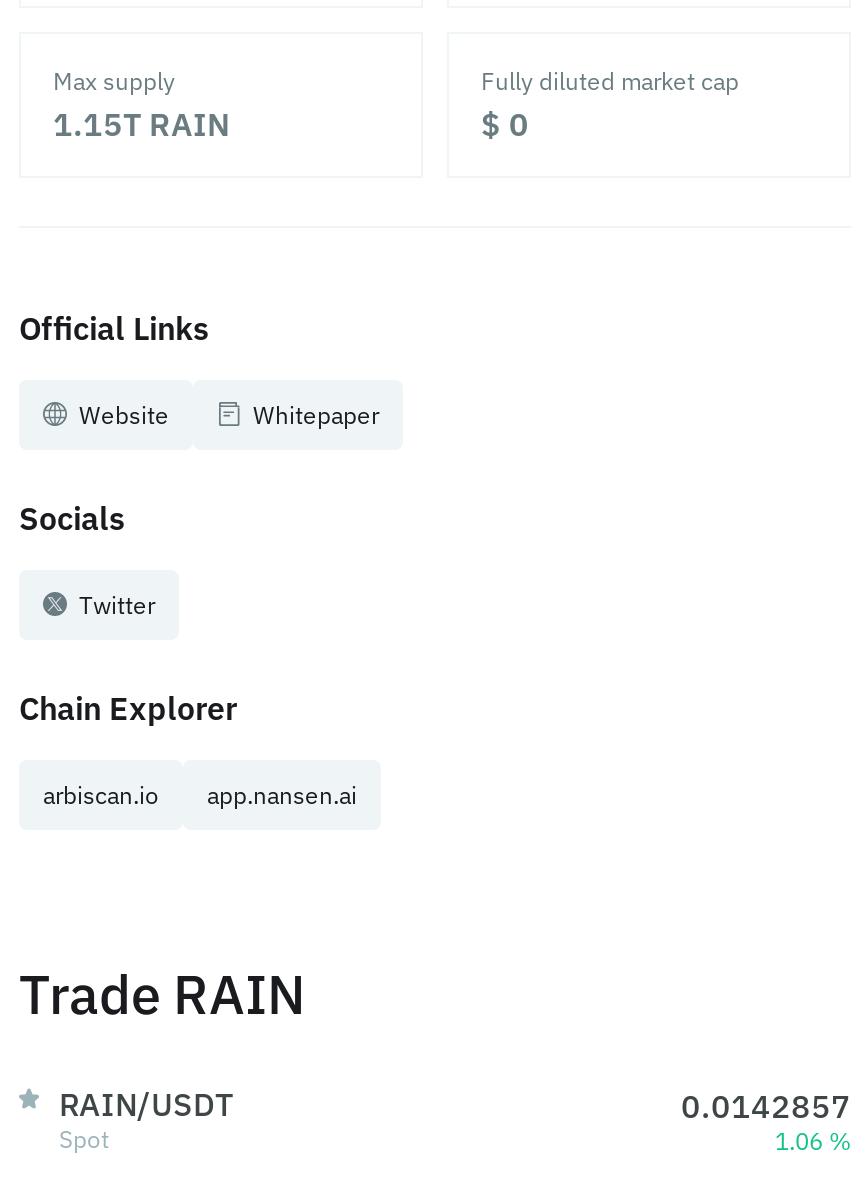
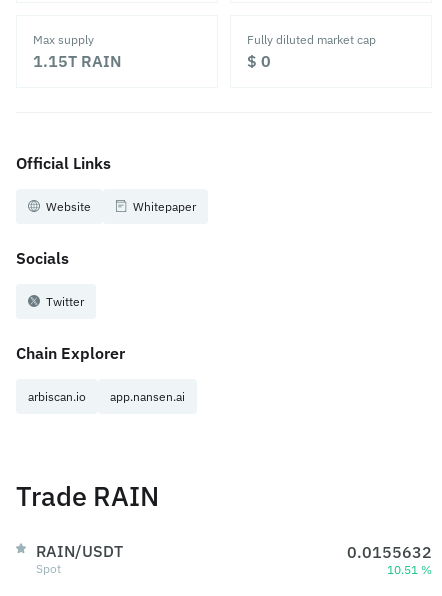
[681,1086,851,1126] 0.0142857 -> [347,542,432,562] 0.0155632
[775,1126,851,1156] 1.06 % -> [387,562,432,577] 10.51 %

